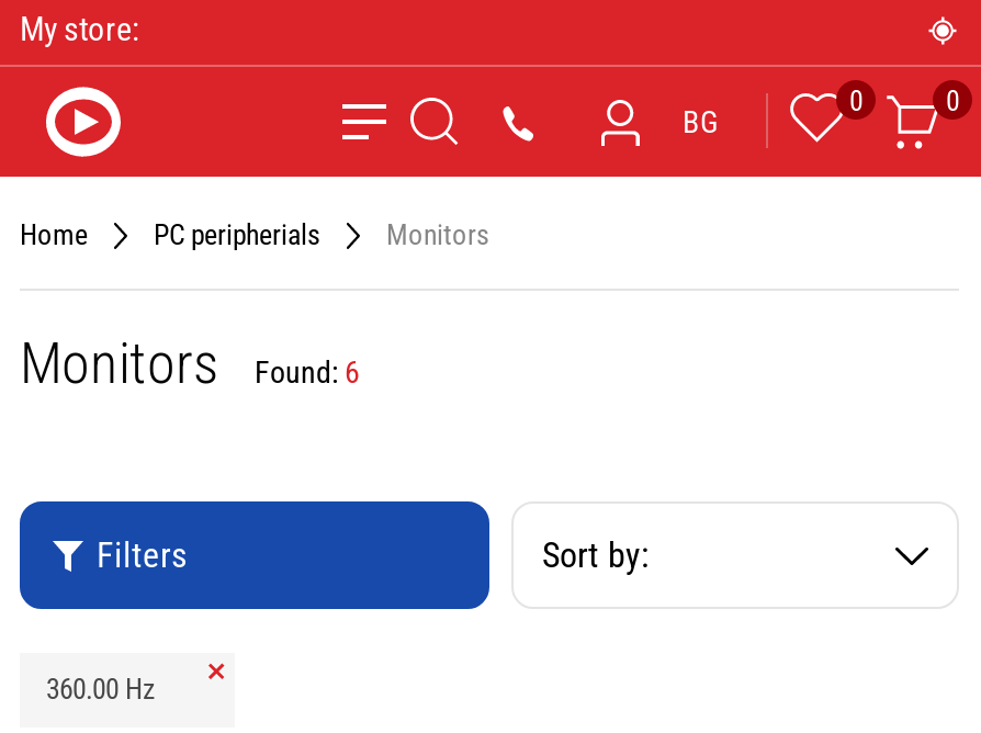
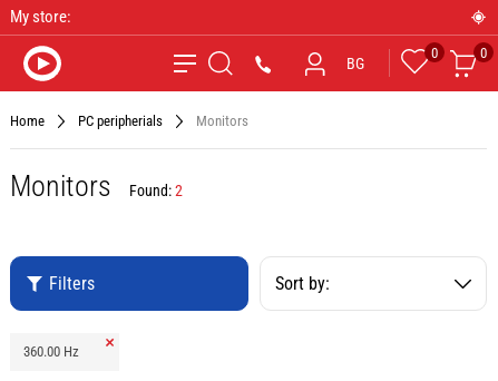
[20,330,360,396] Monitors Found: 6 -> [10,169,183,203] Monitors Found: 2

